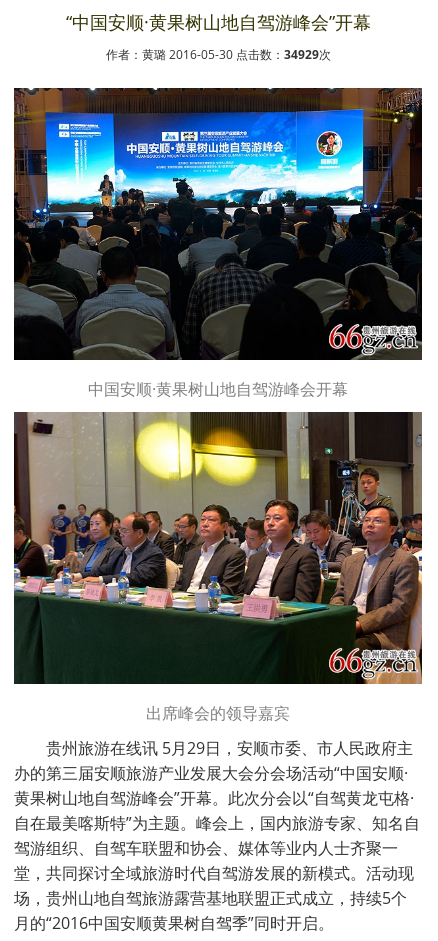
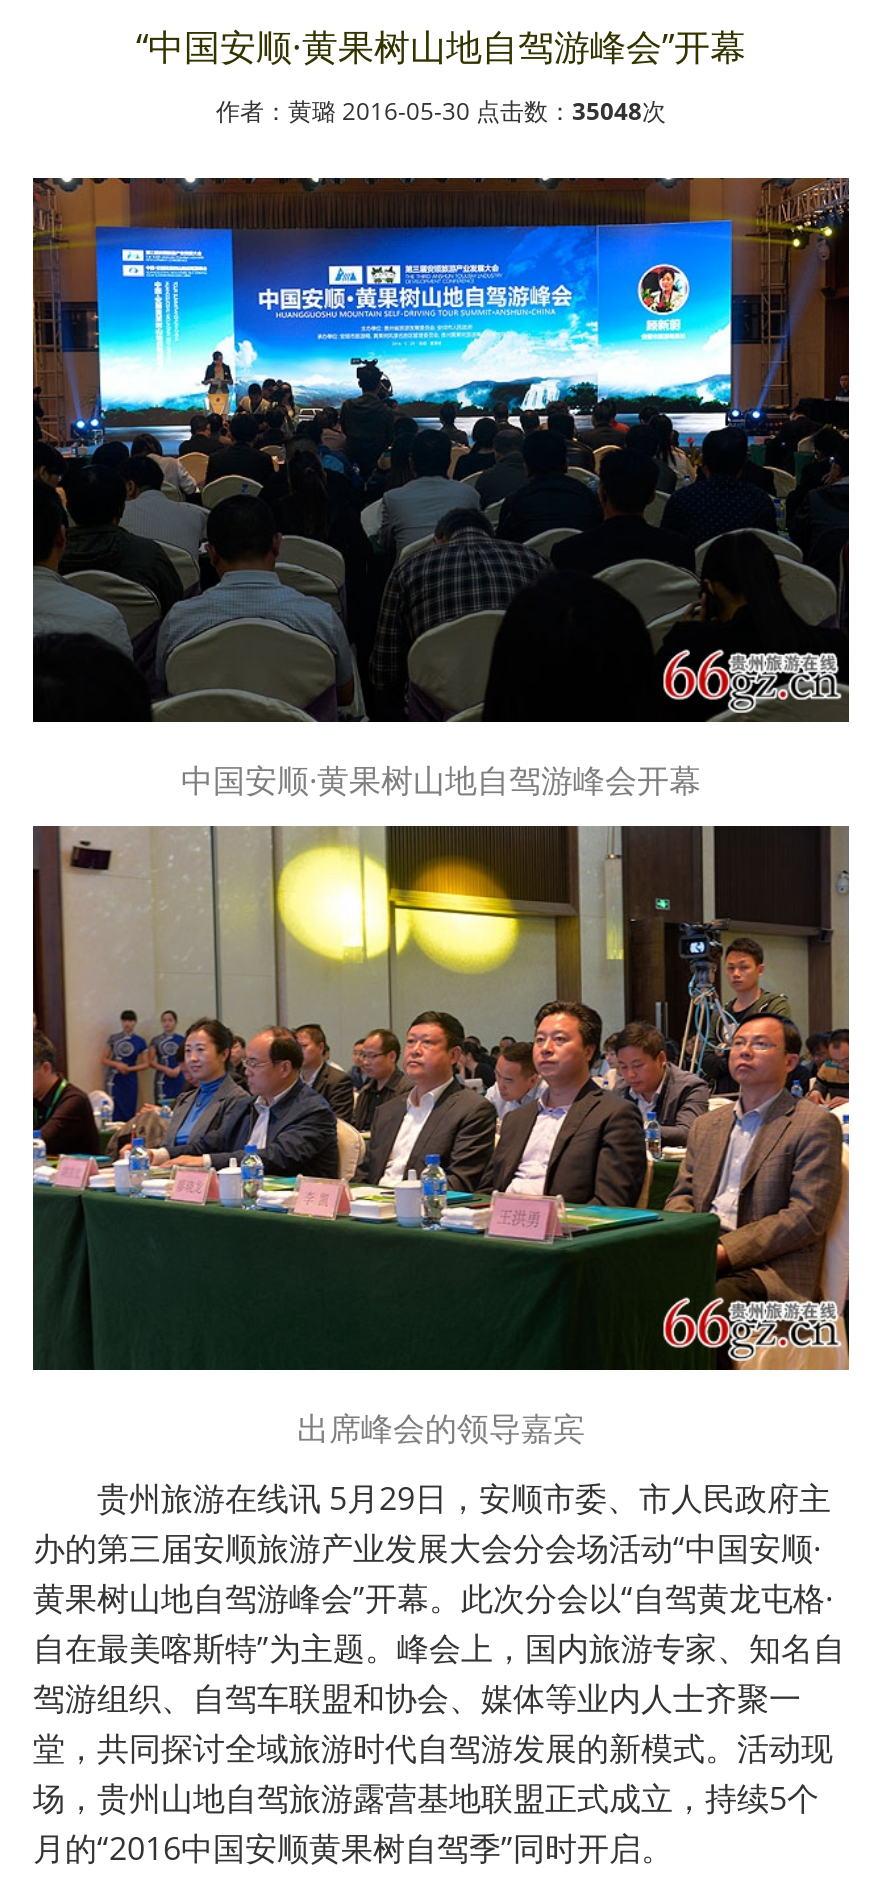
[105,46,330,63] 作者：黄璐 2016-05-30 点击数：34929次 -> [216,94,666,128] 作者：黄璐 2016-05-30 点击数：35048次

